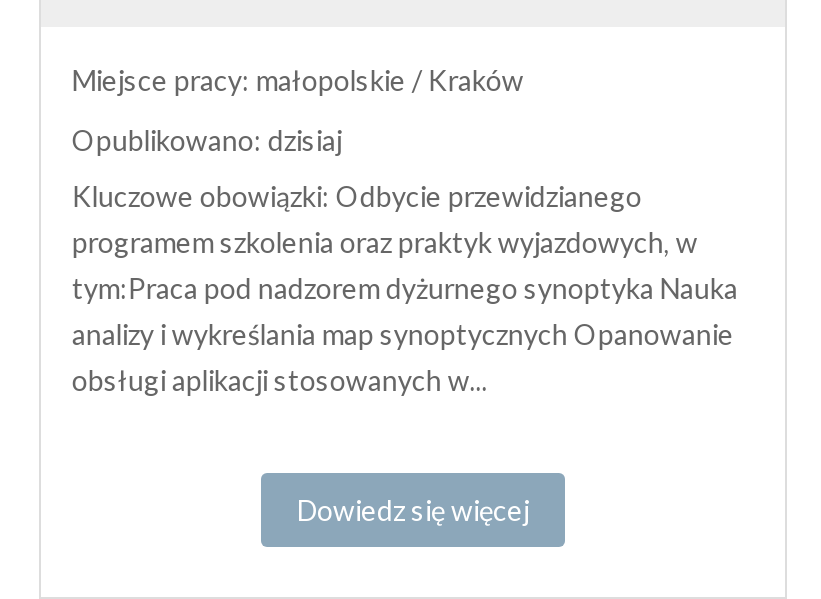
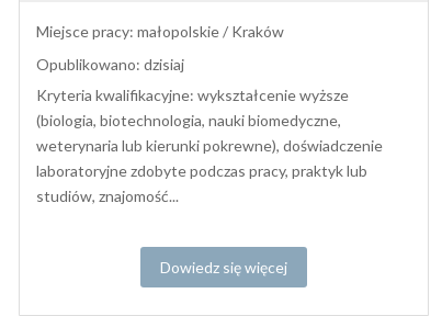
[72,180,738,398] Kluczowe obowiązki: Odbycie przewidzianego | programem szkolenia oraz praktyk wyjazdowych, w | tym:Praca pod nadzorem dyżurnego synoptyka Nauka | analizy i wykreślania map synoptycznych Opanowanie | obsługi aplikacji stosowanych w... -> [37,86,383,206] Kryteria kwalifikacyjne: wykształcenie wyższe | (biologia, biotechnologia, nauki biomedyczne, | weterynaria lub kierunki pokrewne), doświadczenie | laboratoryjne zdobyte podczas pracy, praktyk lub | studiów, znajomość...

